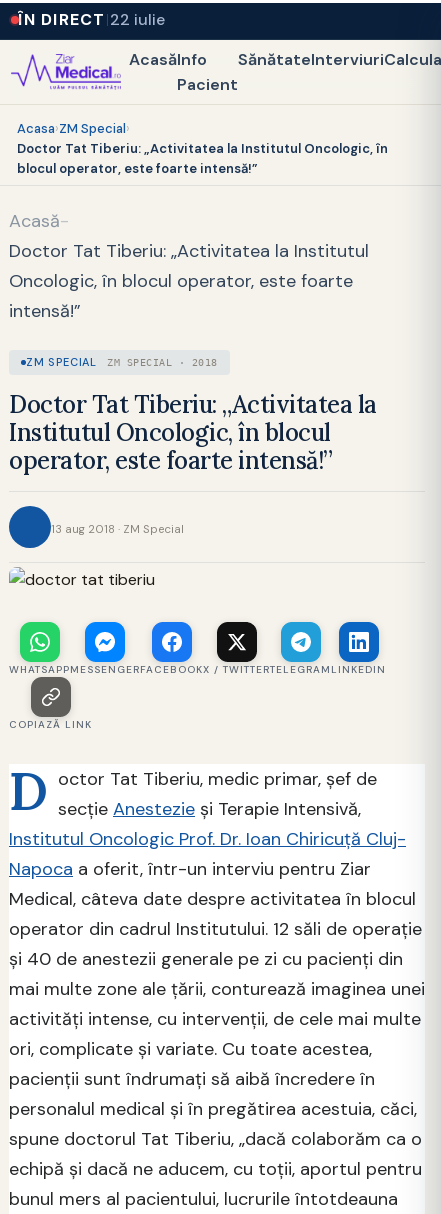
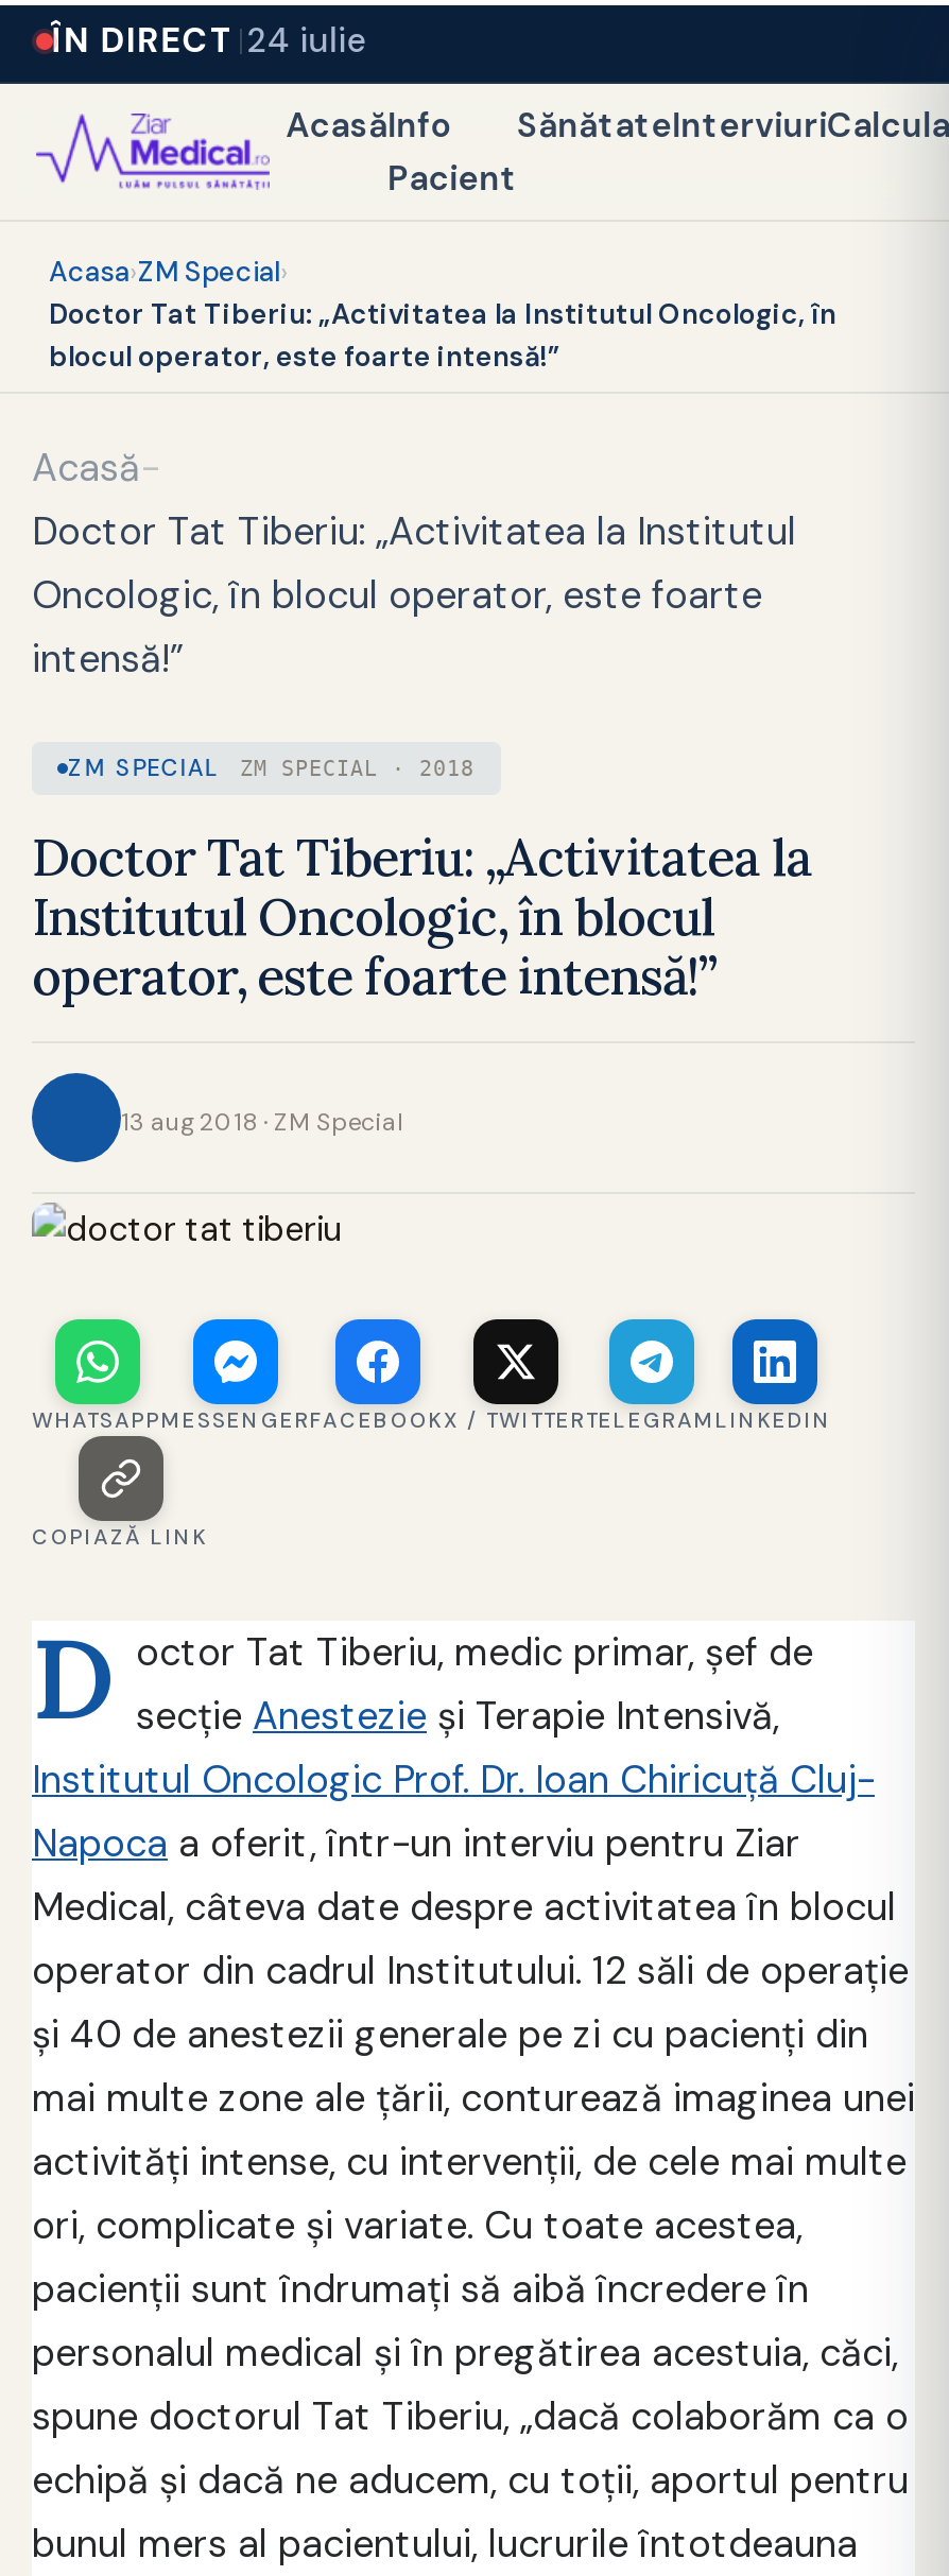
[18,9,165,30] ÎN DIRECT 22 iulie -> [51,18,365,63] ÎN DIRECT 24 iulie

